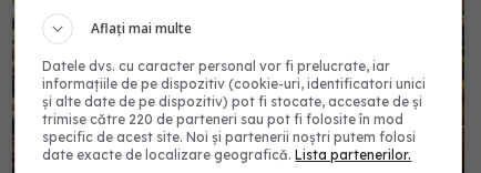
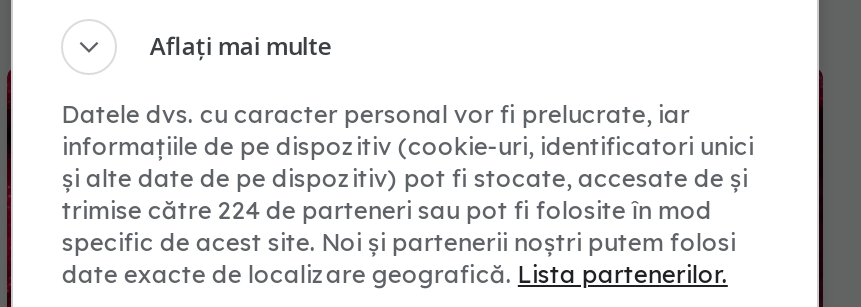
[43,111,404,128] trimise către 220 de parteneri sau pot fi folosite în mod -> [62,195,712,225] trimise către 224 de parteneri sau pot fi folosite în mod

